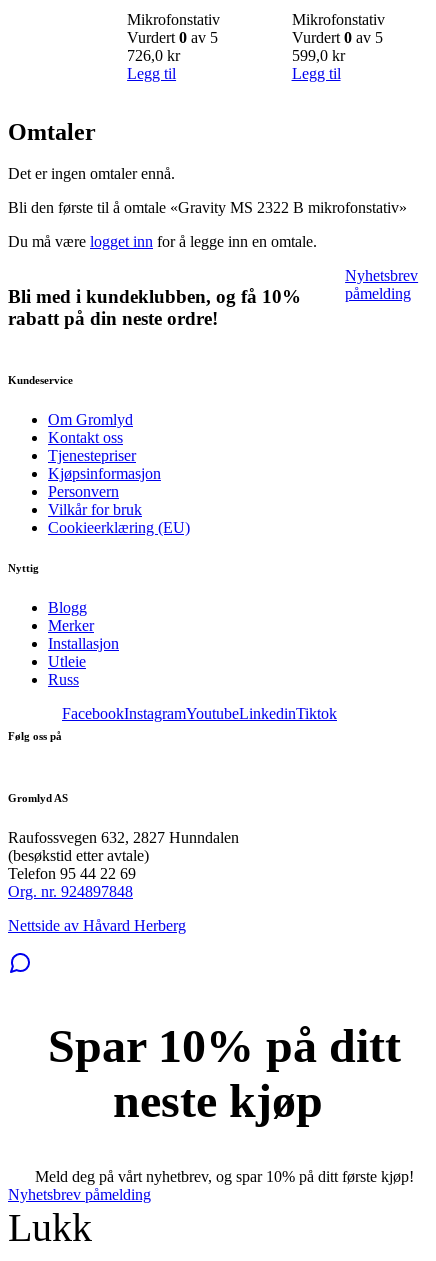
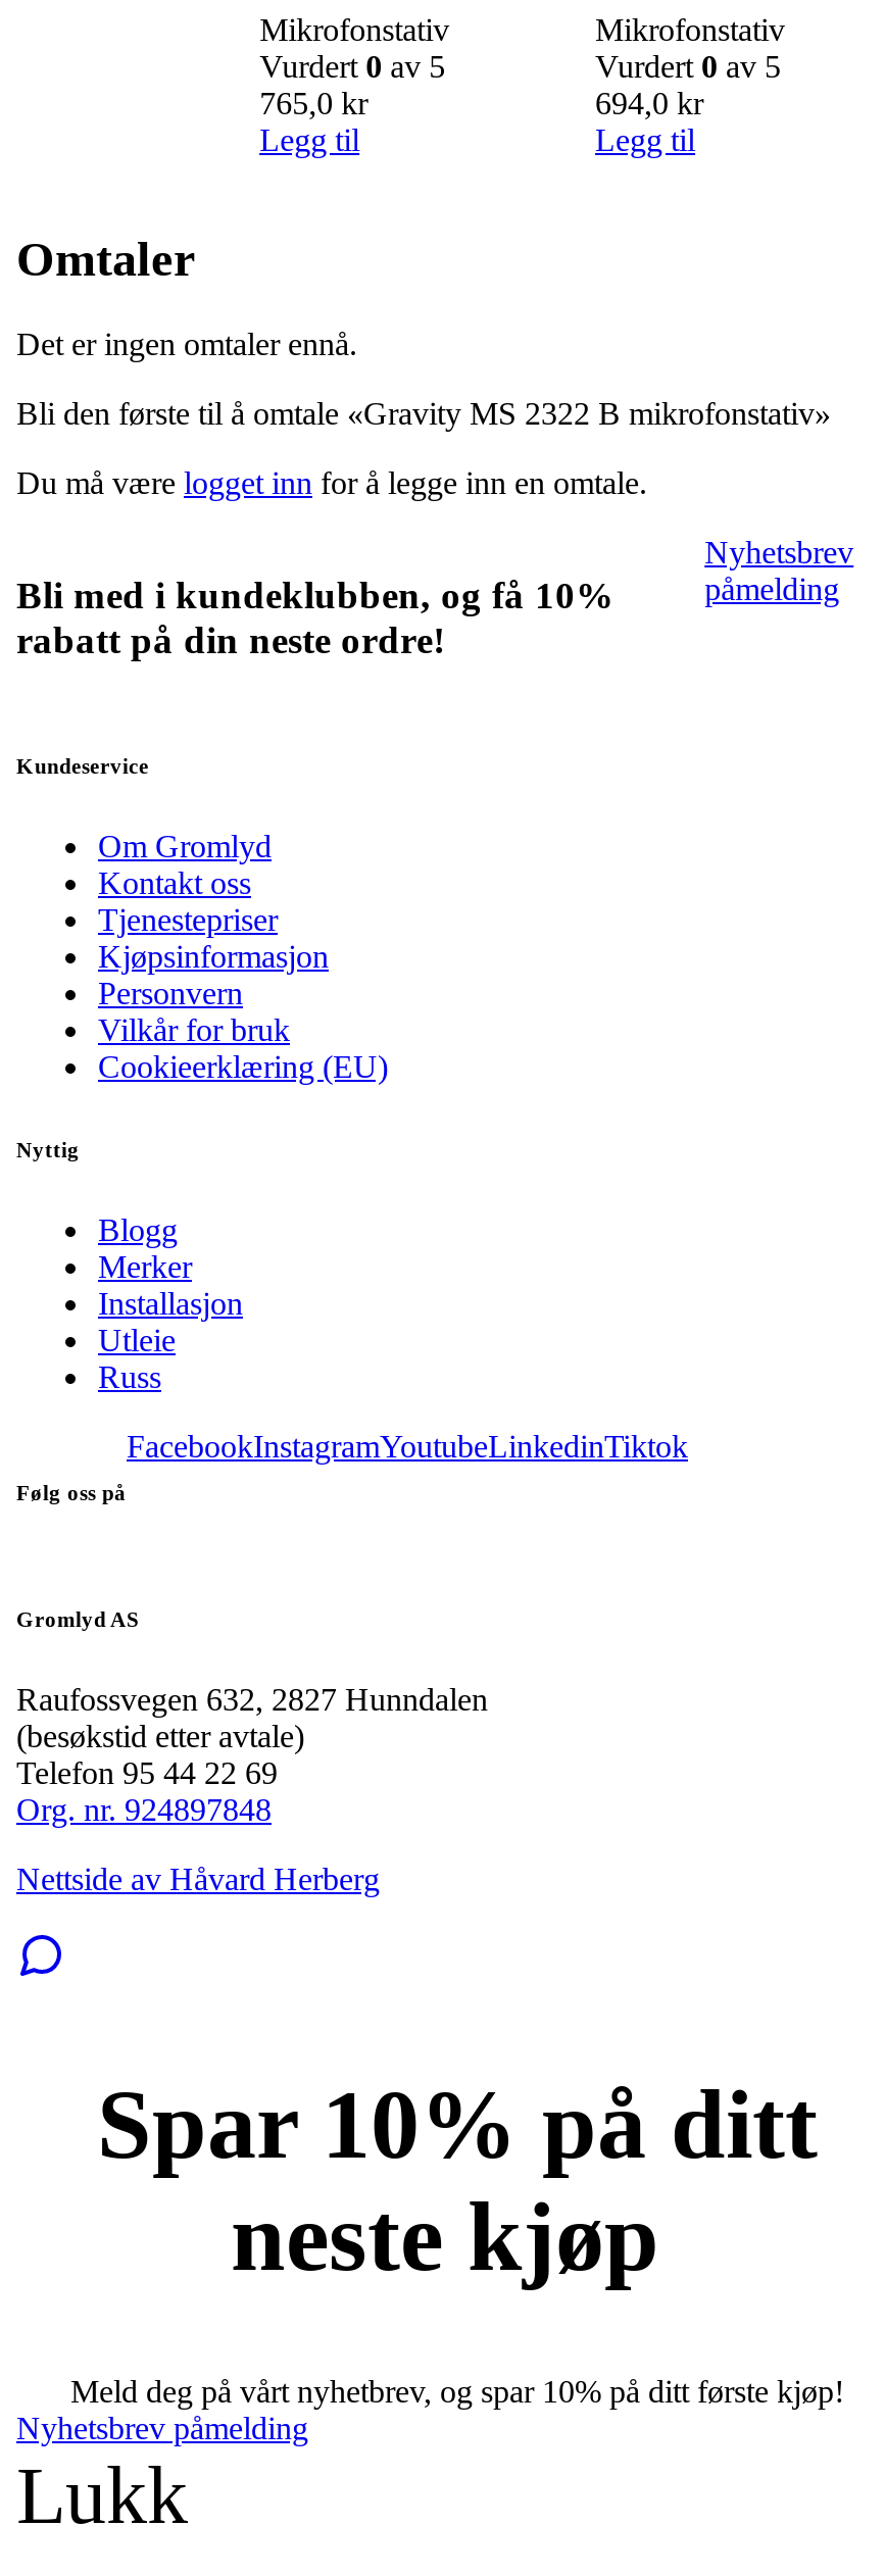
[127,47,180,64] 726,0 kr -> [259,85,368,120] 765,0 kr
[291,47,344,64] 599,0 kr -> [595,85,703,120] 694,0 kr

